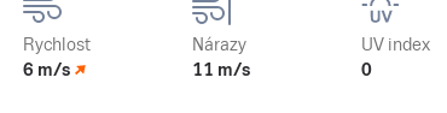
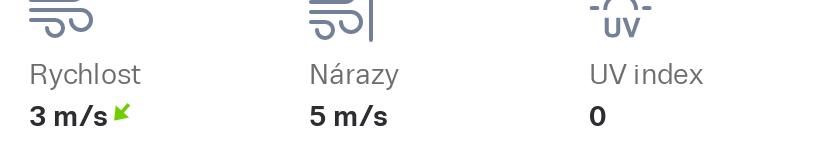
[23,60,70,79] 6 m/s -> [29,100,107,132] 3 m/s
[192,60,250,79] 11 m/s -> [309,100,387,132] 5 m/s

